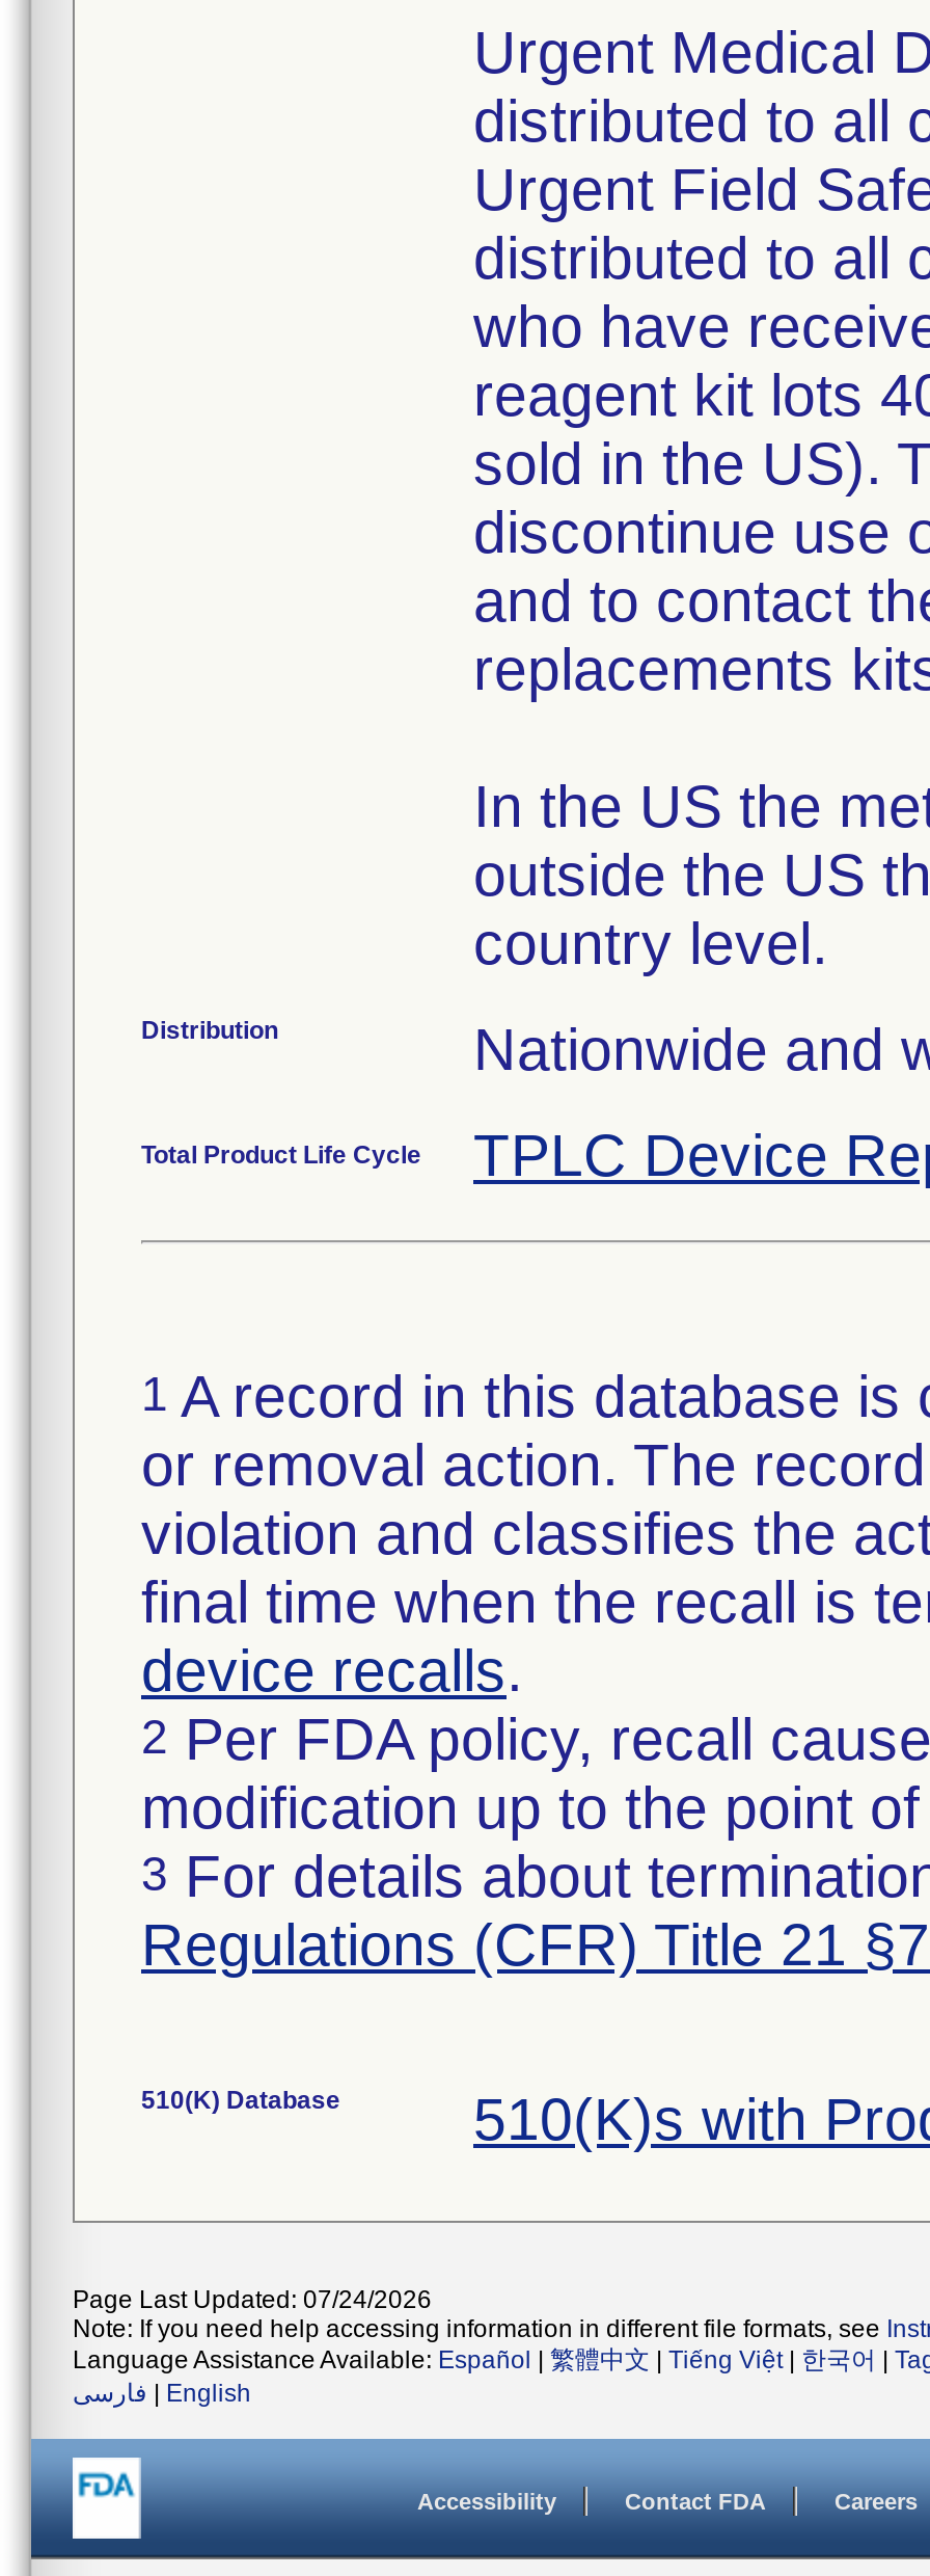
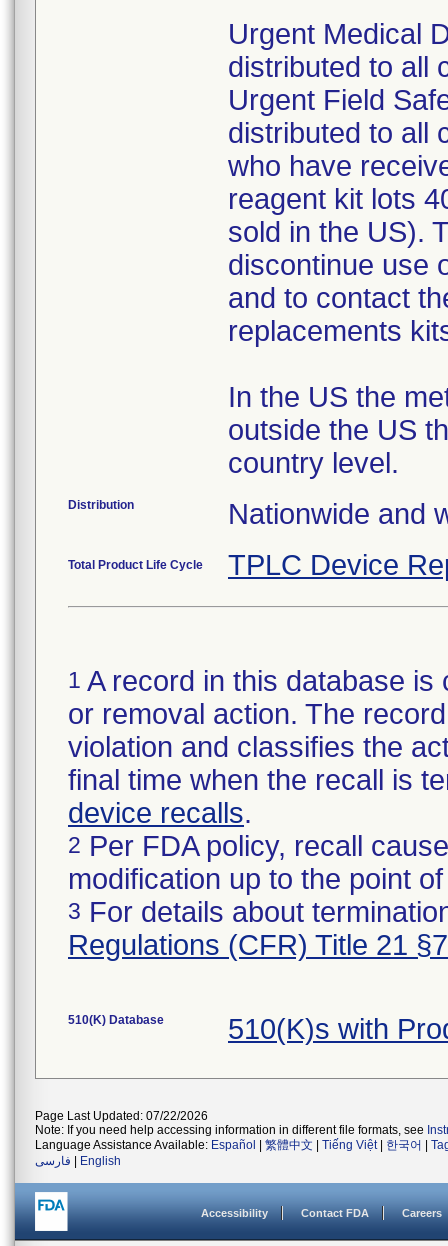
[73,2285,432,2314] Page Last Updated: 07/24/2026 -> [35,1109,208,1123] Page Last Updated: 07/22/2026

